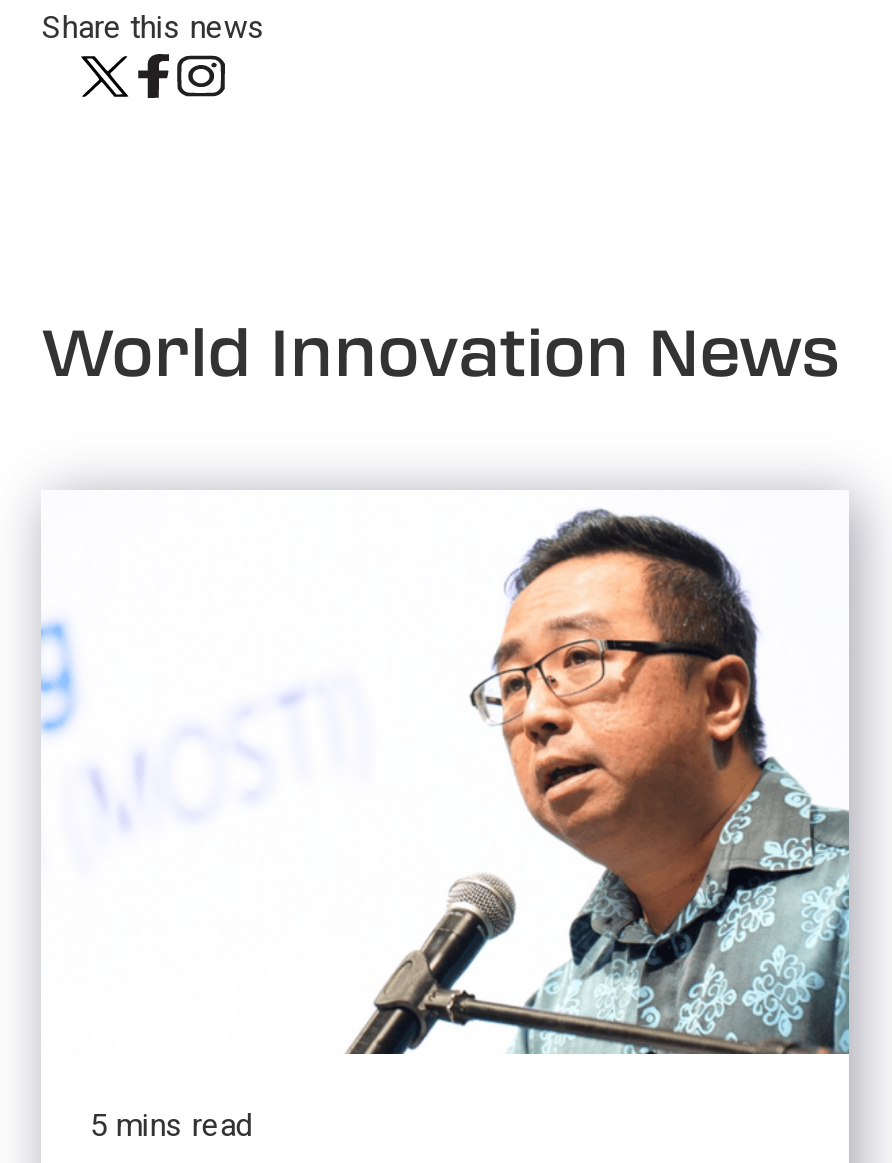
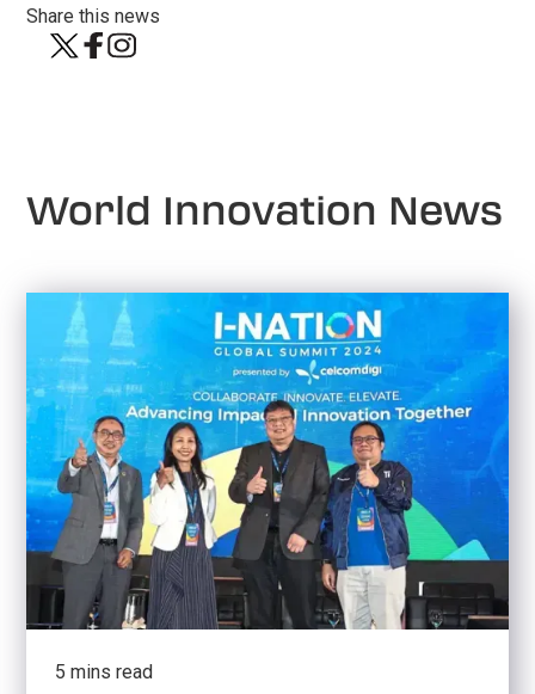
[41,490,849,1056] [image] -> [25,291,510,631] [image]

